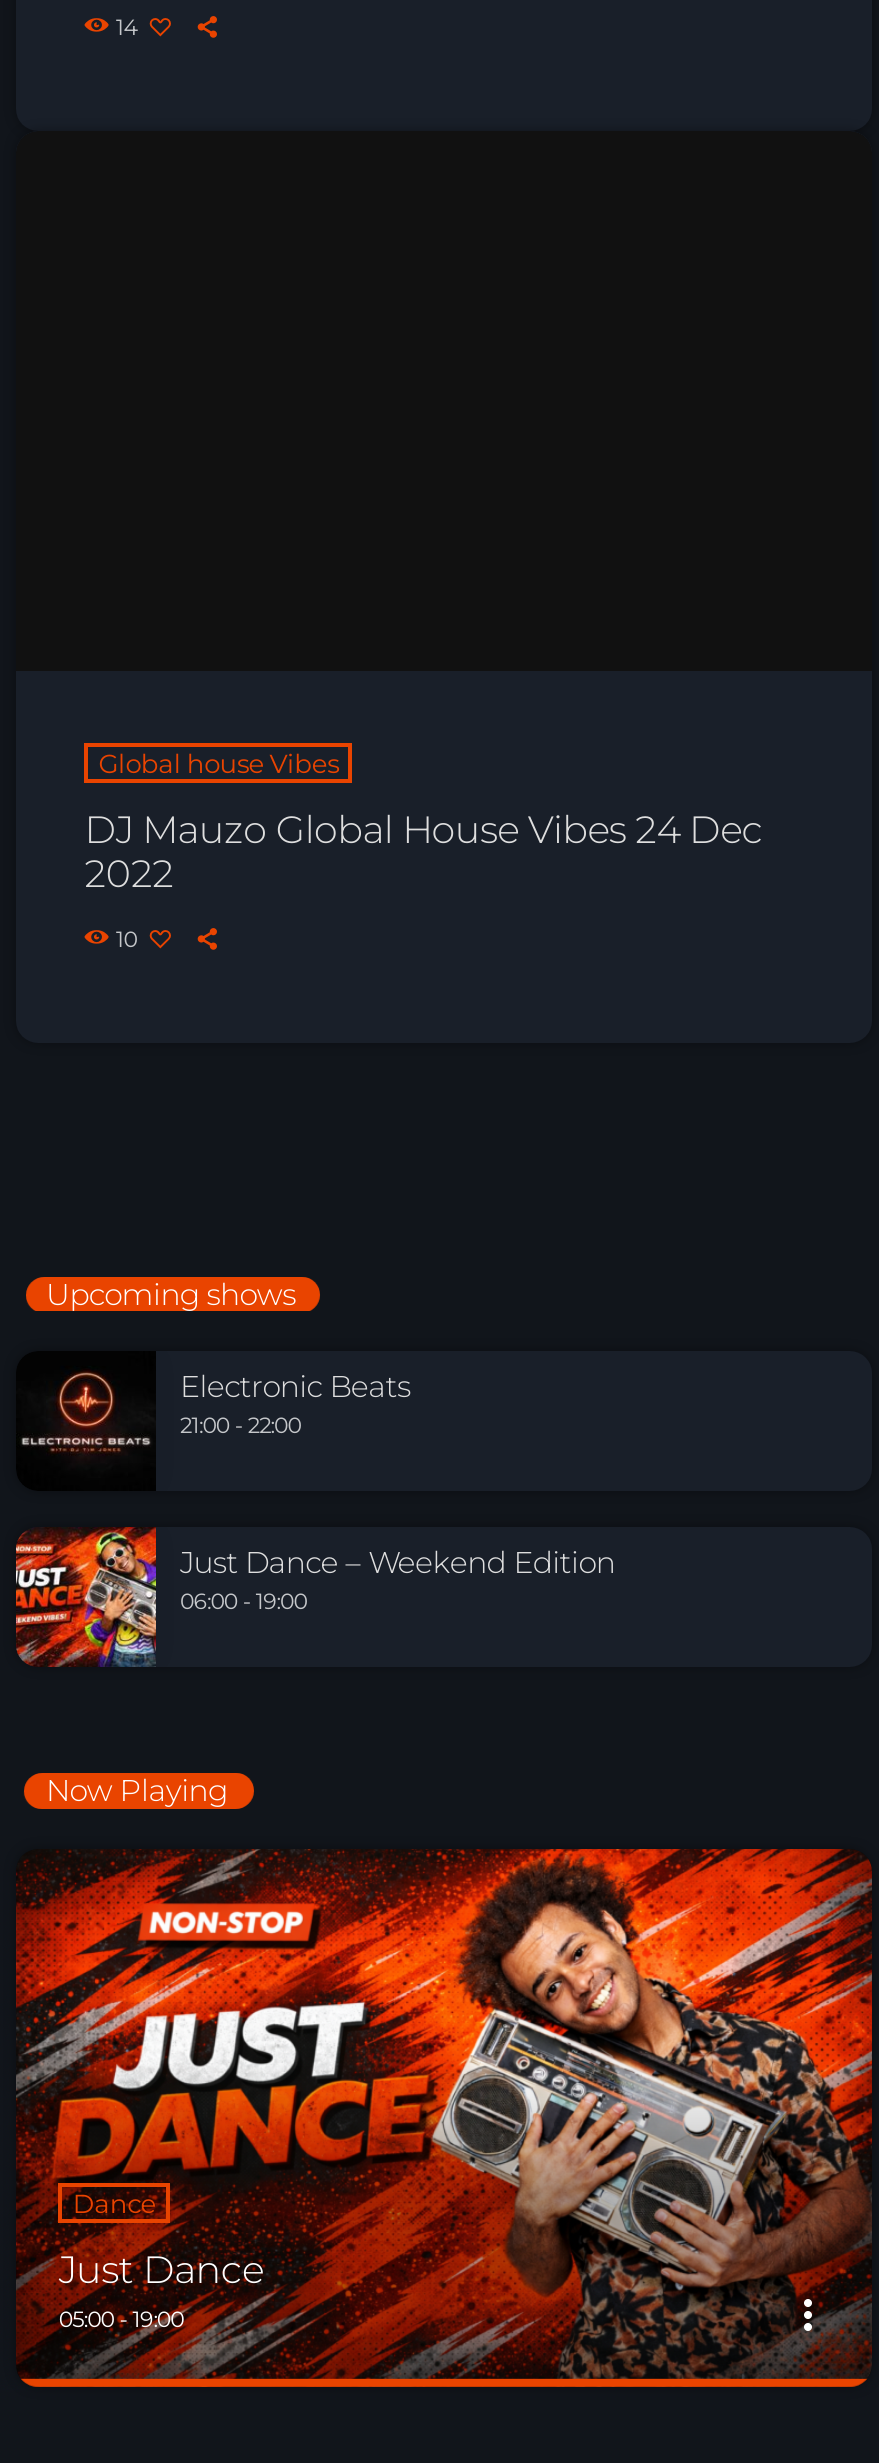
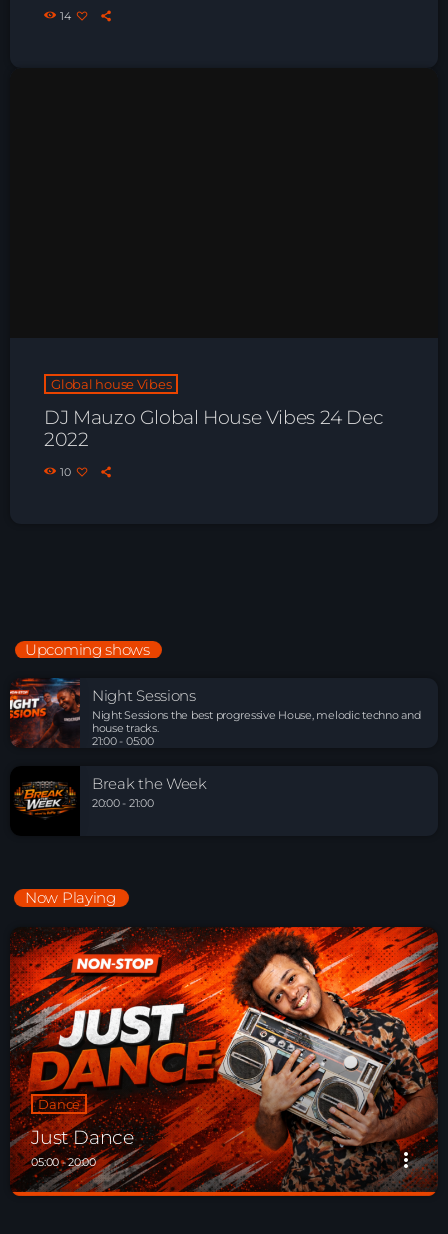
[16,1351,410,1491] [image] | Electronic Beats | 21:00 - 22:00 -> [9,677,420,748] [image] | Night Sessions | Night Sessions the best progressive House, melodic techno and | house tracks. | 21:00 - 05:00
[14,1525,615,1669] [image] | Just Dance – Weekend Edition | 06:00 - 19:00 -> [10,766,207,836] [image] | Break the Week | 20:00 - 21:00
[59,2305,184,2333] 05:00 - 19:00 -> [31,1155,96,1169] 05:00 - 20:00

